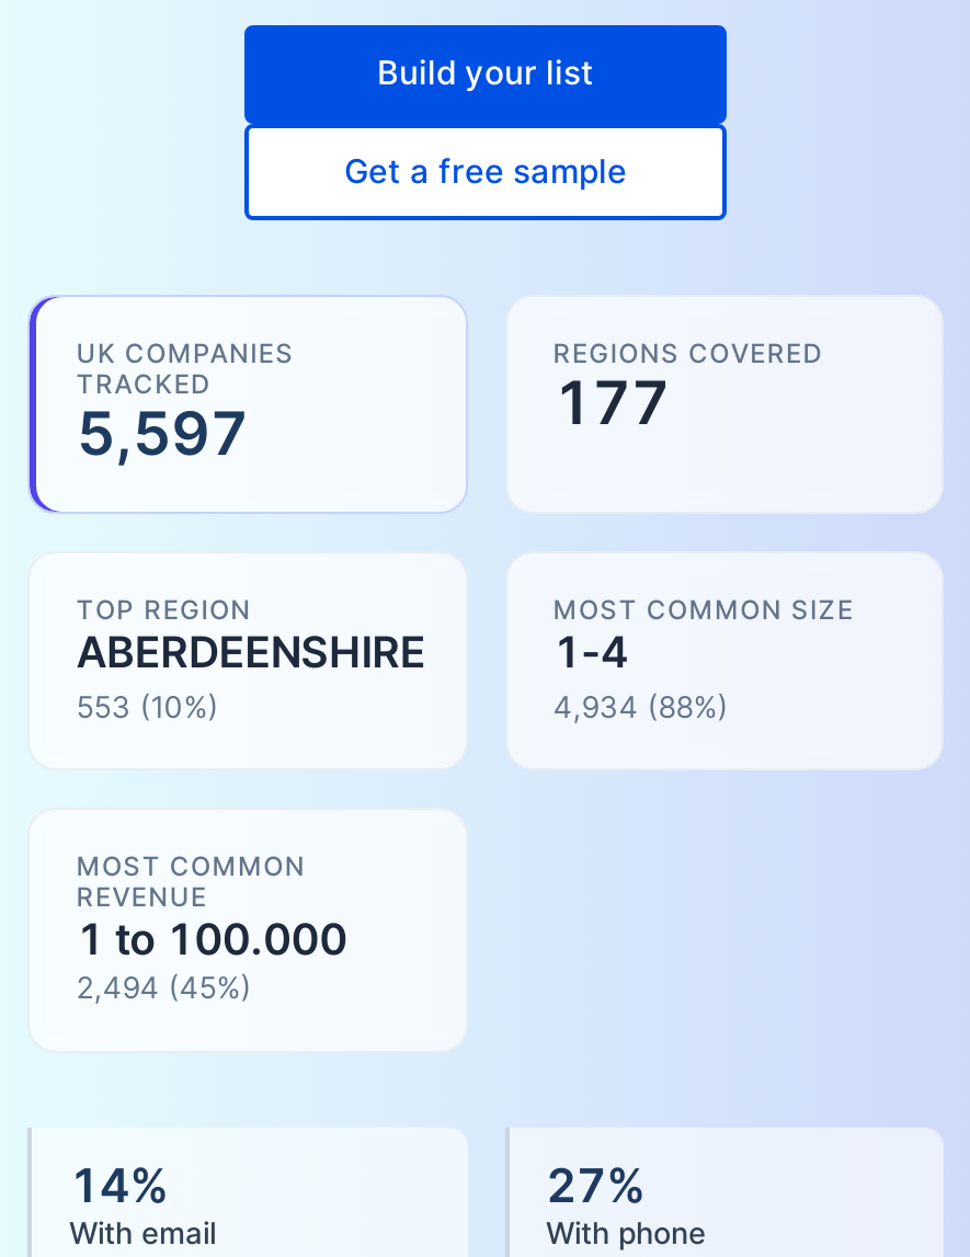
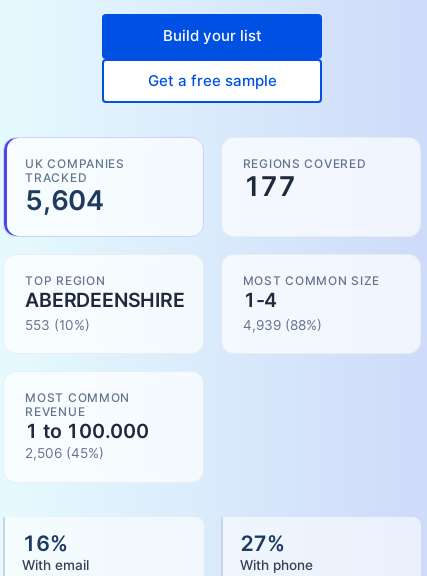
[76,398,249,470] 5,597 -> [25,184,104,217] 5,604
[553,688,728,724] 4,934 (88%) -> [243,317,322,333] 4,939 (88%)
[76,970,251,1005] 2,494 (45%) -> [25,445,104,461] 2,506 (45%)
[69,1156,169,1213] 14% -> [22,530,67,556] 16%

